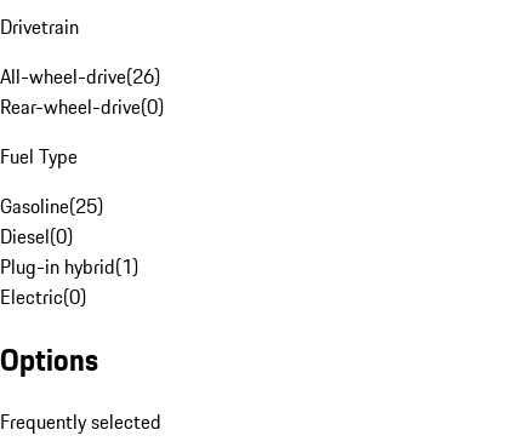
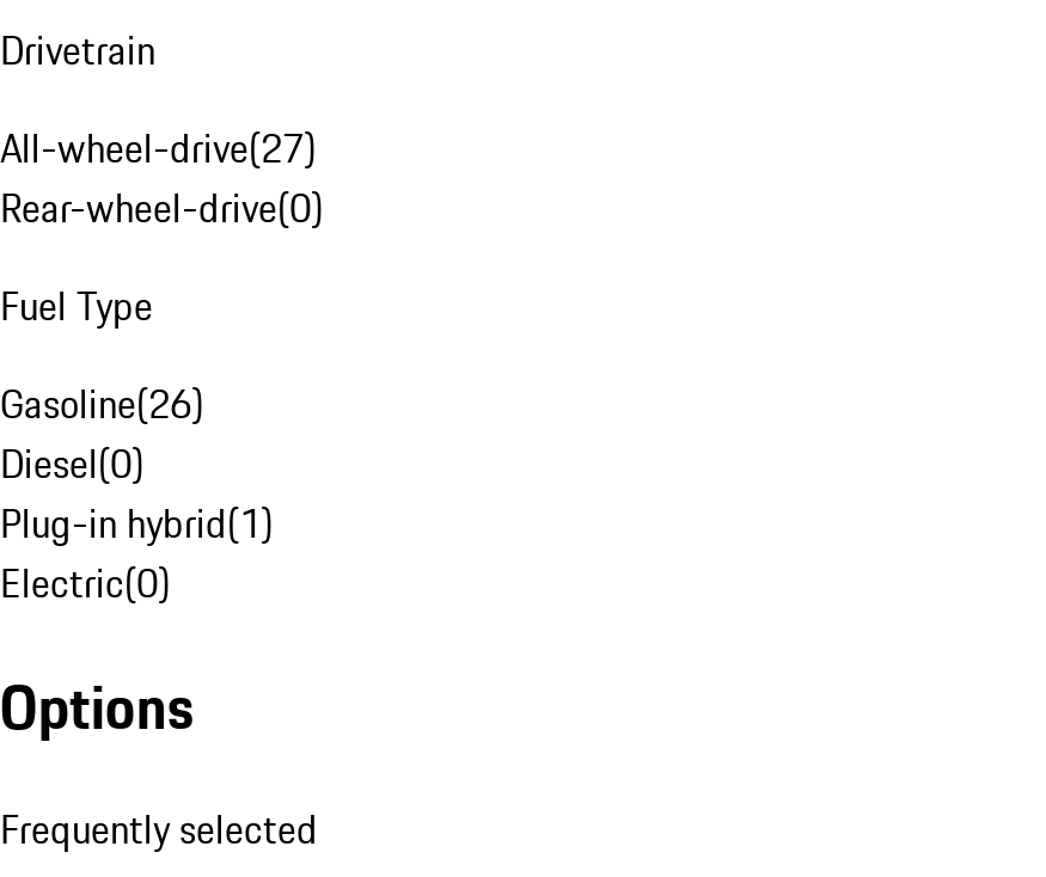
[0,62,160,91] All-wheel-drive(26) -> [0,120,316,178] All-wheel-drive(27)
[0,192,103,221] Gasoline(25) -> [0,376,203,433] Gasoline(26)

